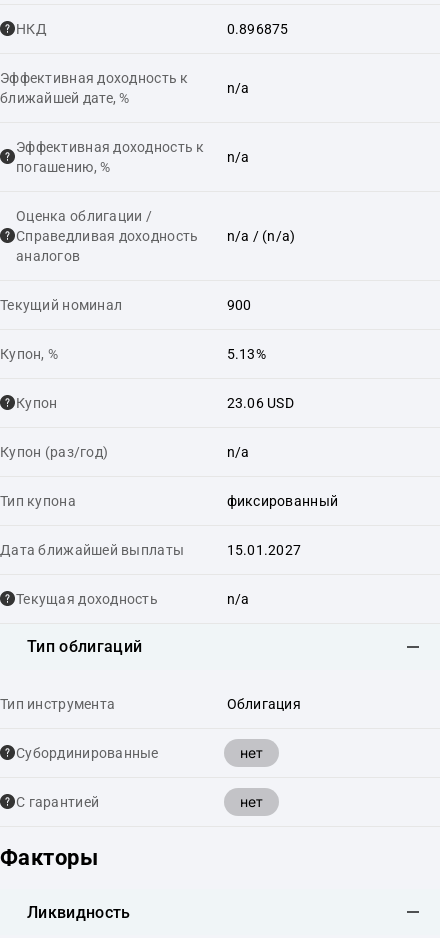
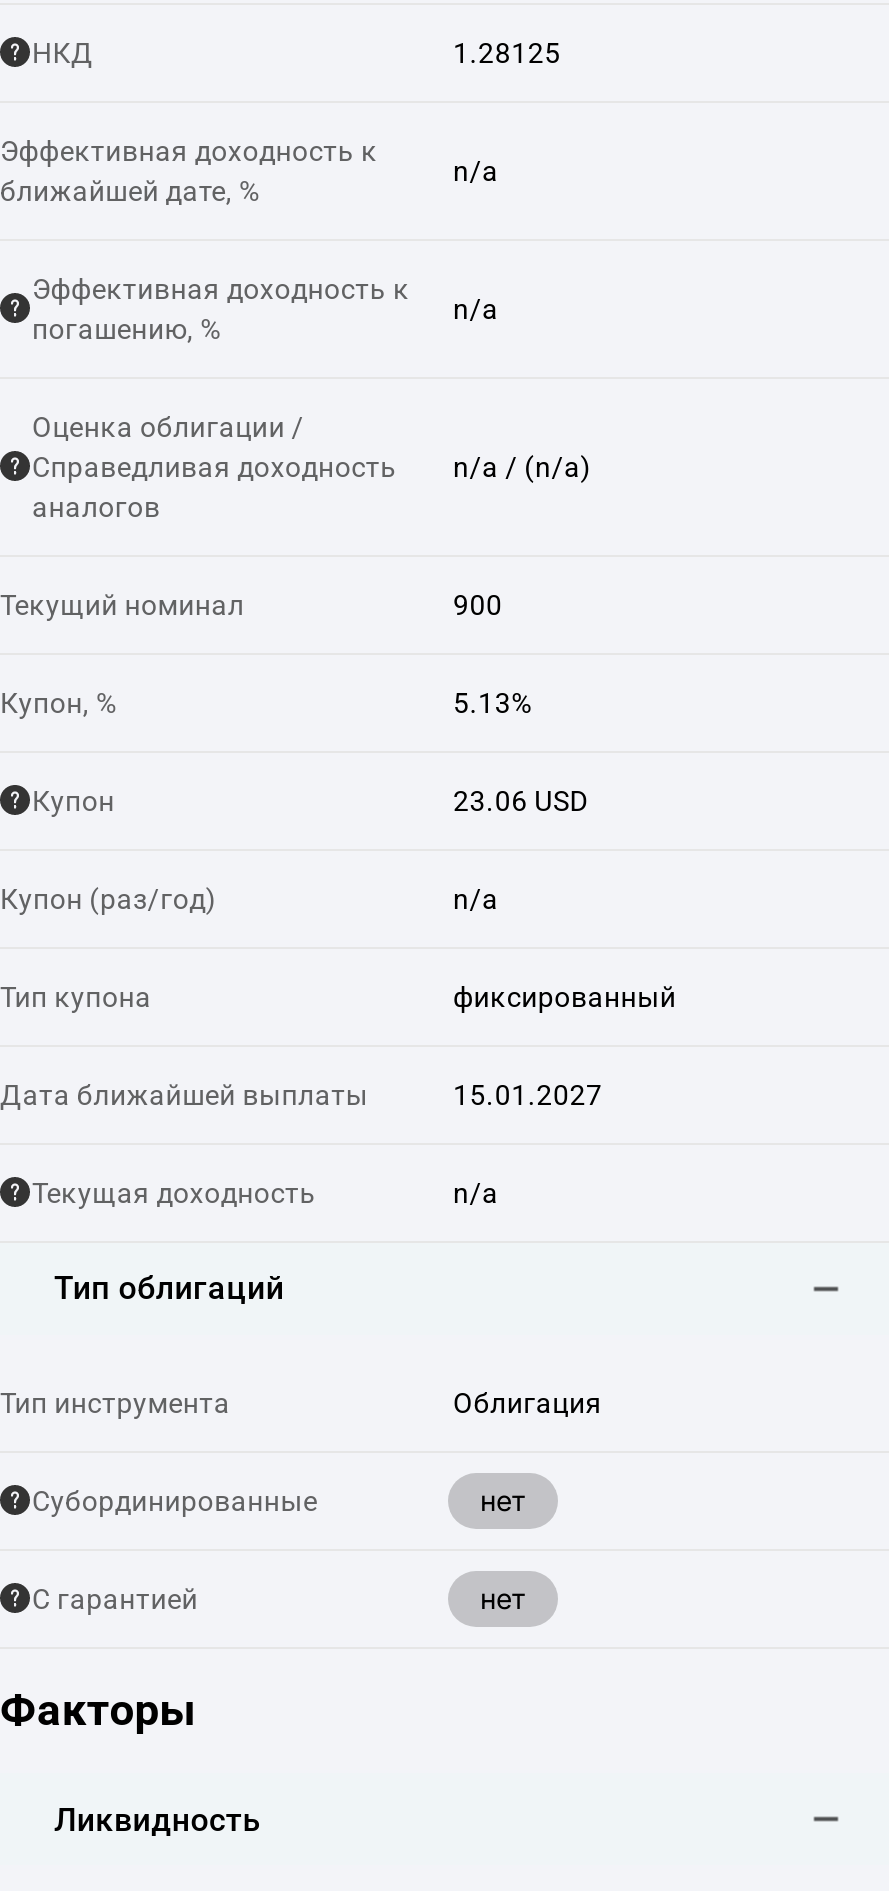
[226,20,289,36] 0.896875 -> [453,36,561,68] 1.28125

